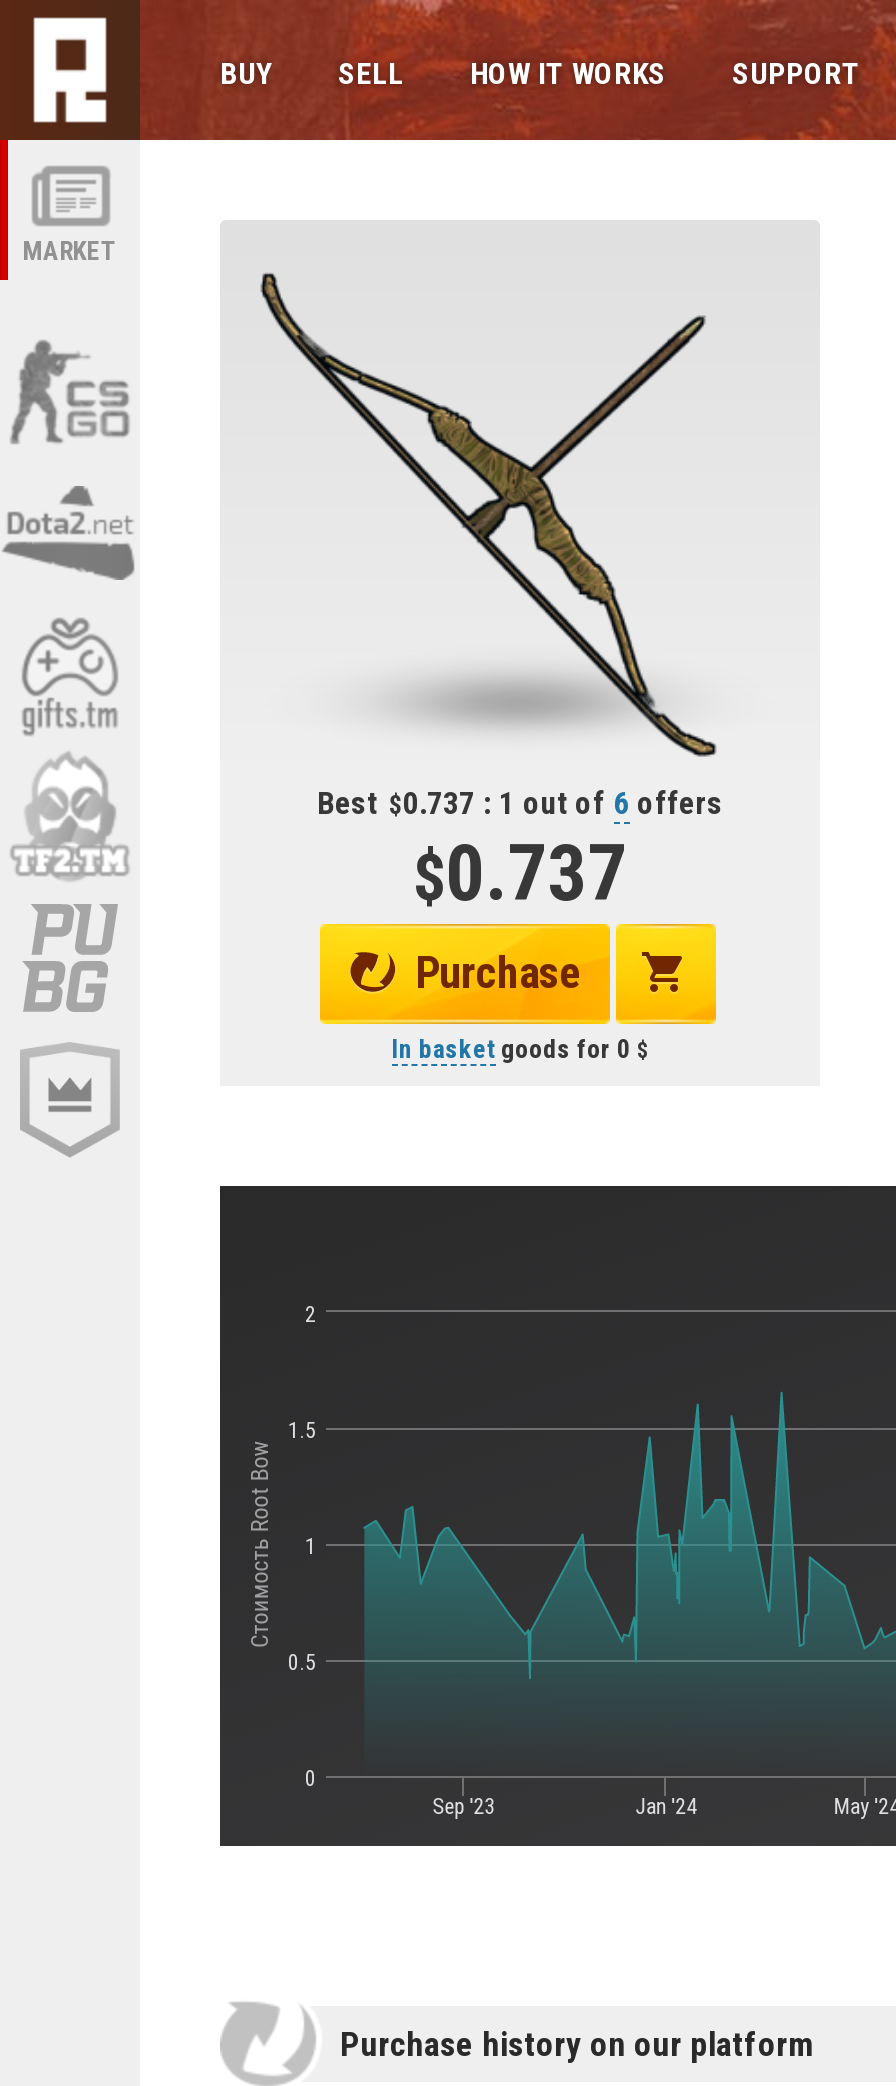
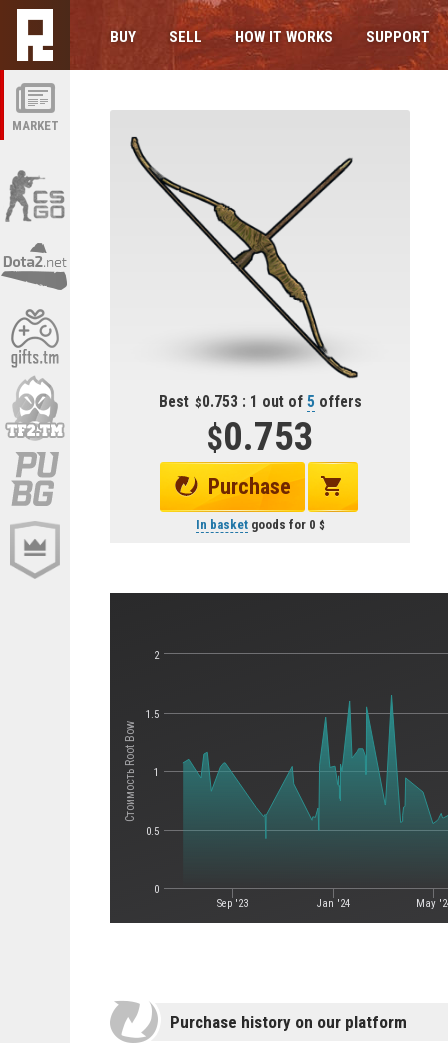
[317,786,723,822] Best 0.737 : 1 out of 6 offers -> [158,393,361,411] Best 0.753 : 1 out of 5 offers
[445,828,627,920] 0.737 -> [222,414,313,460] 0.753

